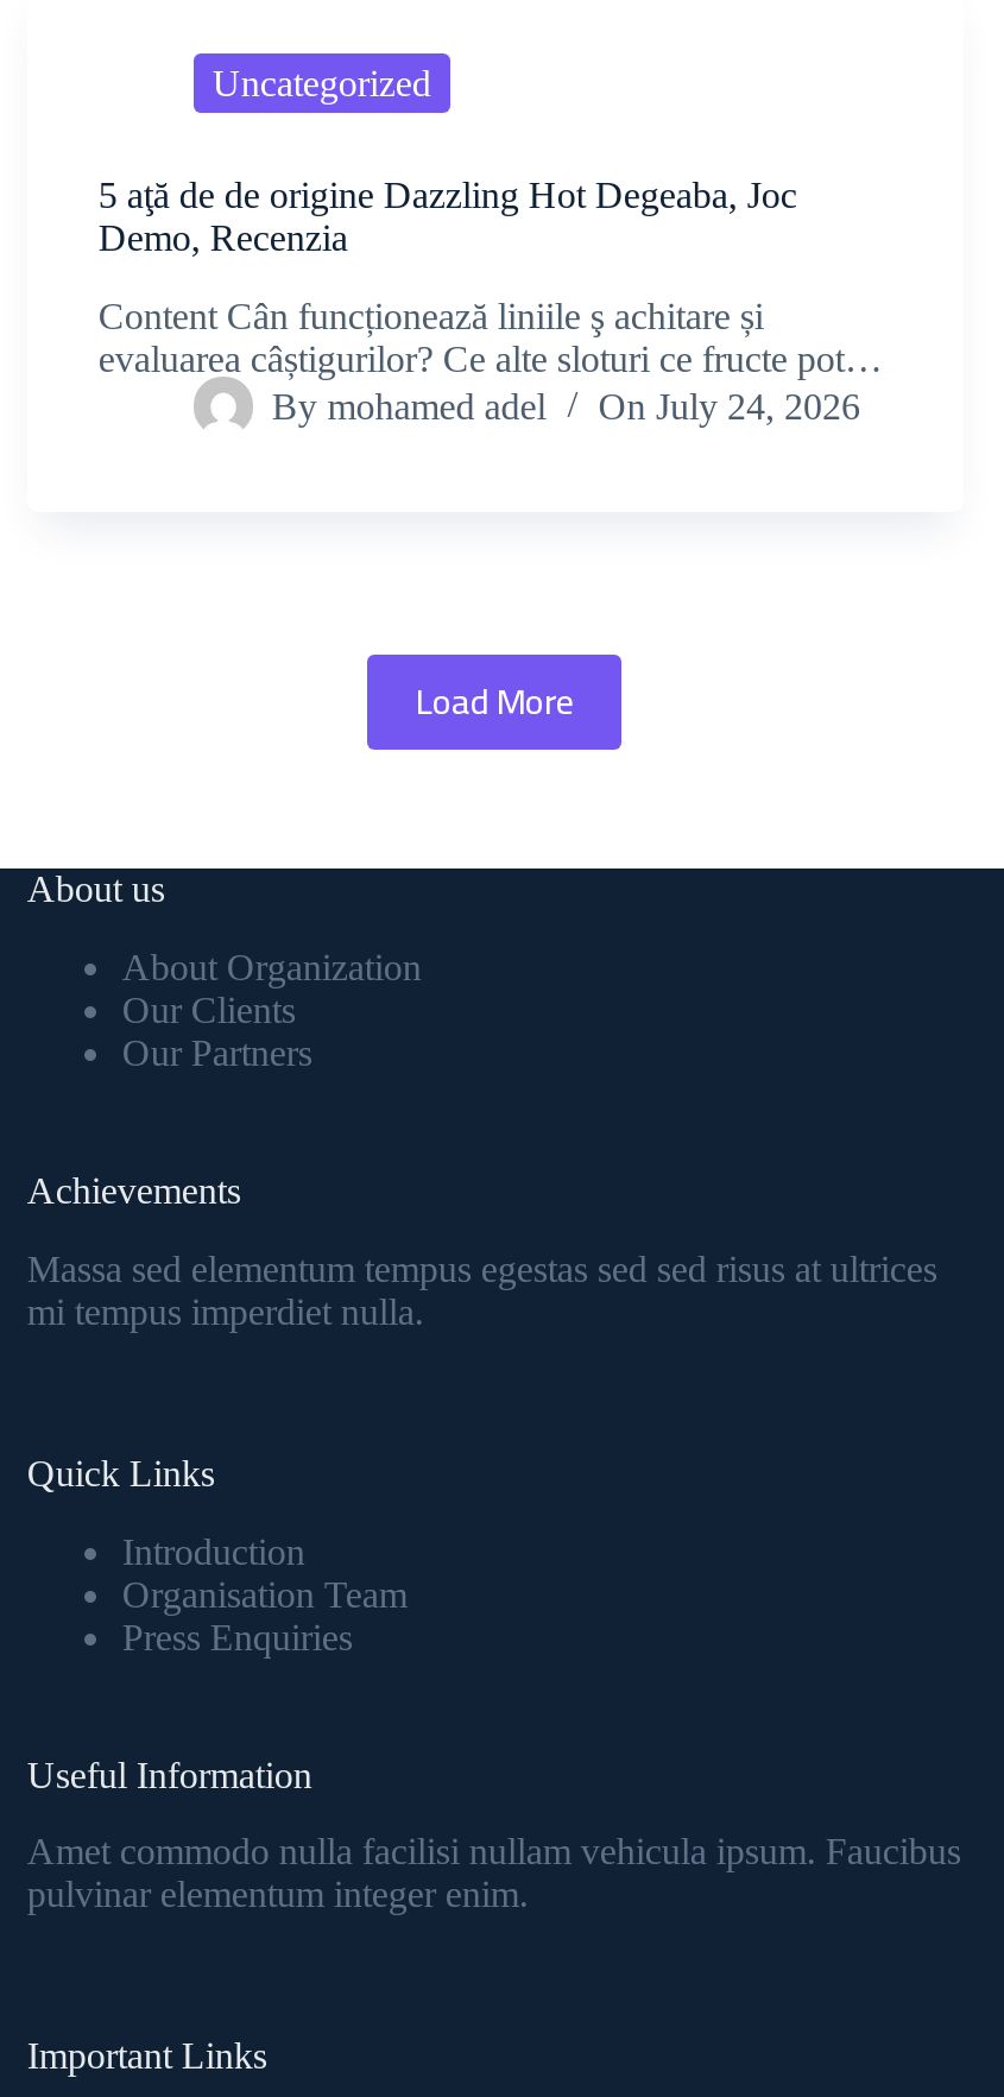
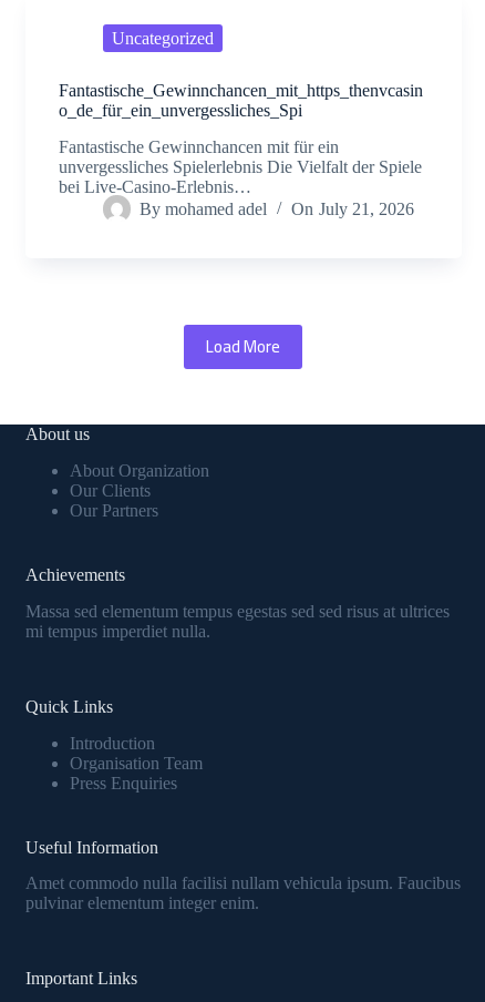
[98,175,797,258] 5 aţă de de origine Dazzling Hot Degeaba, Joc | Demo, Recenzia -> [59,81,423,120] Fantastische_Gewinnchancen_mit_https_thenvcasin | o_de_für_ein_unvergessliches_Spi
[98,296,883,379] Content Cân funcționează liniile ş achitare și | evaluarea câștigurilor? Ce alte sloturi ce fructe pot… -> [59,137,422,196] Fantastische Gewinnchancen mit für ein | unvergessliches Spielerlebnis Die Vielfalt der Spiele | bei Live-Casino-Erlebnis…
[272,387,860,427] By mohamed adel On July 24, 2026 -> [139,200,414,219] By mohamed adel On July 21, 2026

